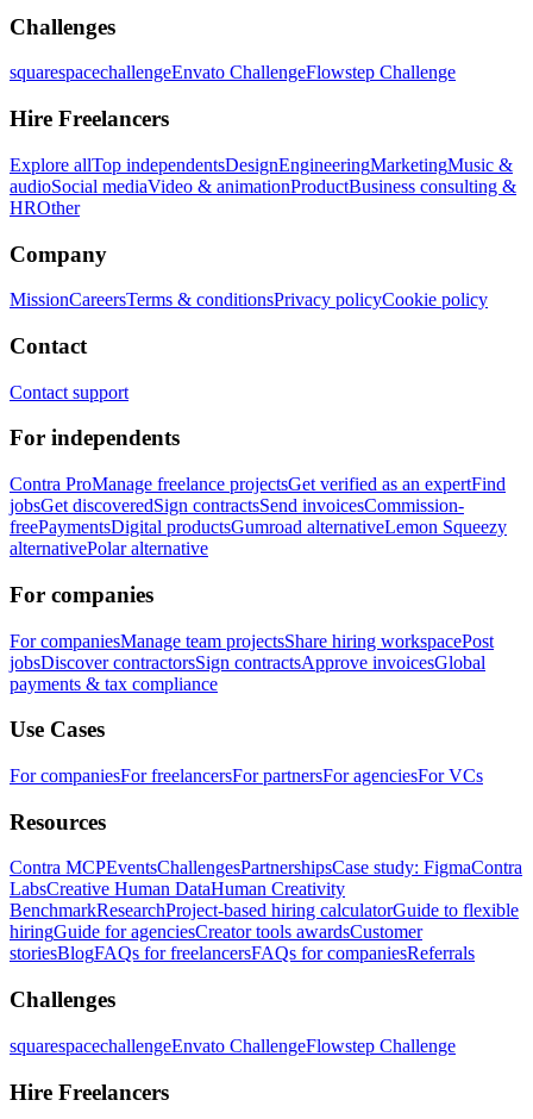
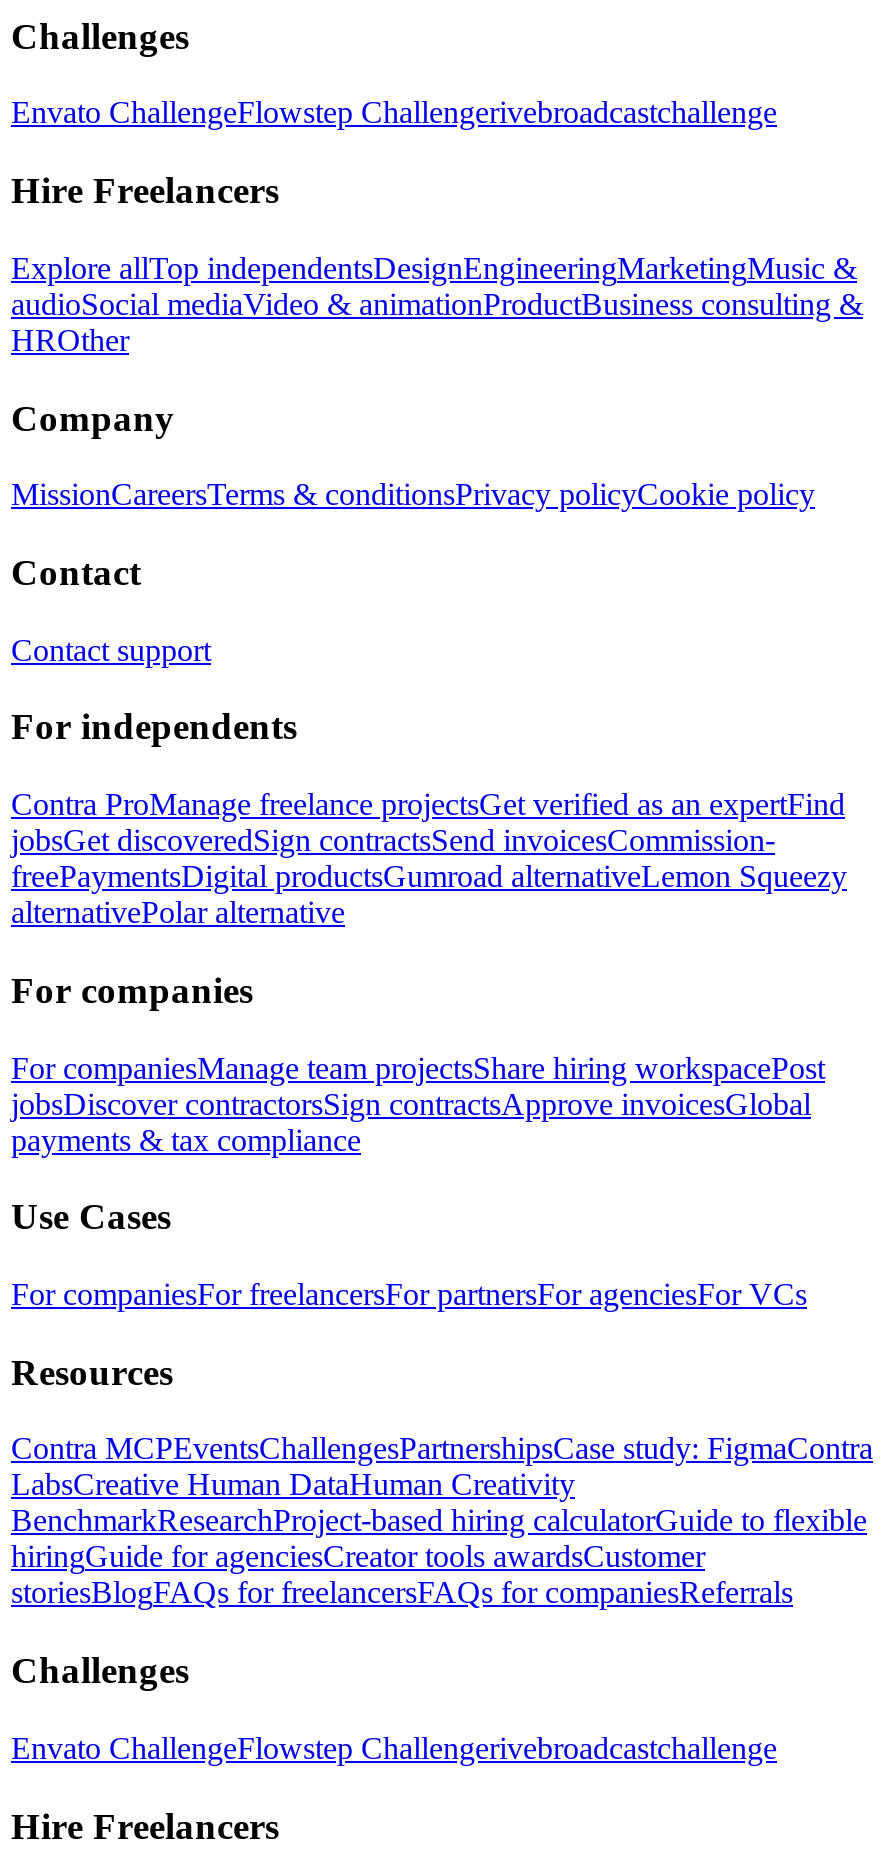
[10,62,456,83] squarespacechallengeEnvato ChallengeFlowstep Challenge -> [11,96,777,130] Envato ChallengeFlowstep Challengerivebroadcastchallenge
[10,1036,456,1056] squarespacechallengeEnvato ChallengeFlowstep Challenge -> [11,1731,777,1765] Envato ChallengeFlowstep Challengerivebroadcastchallenge

